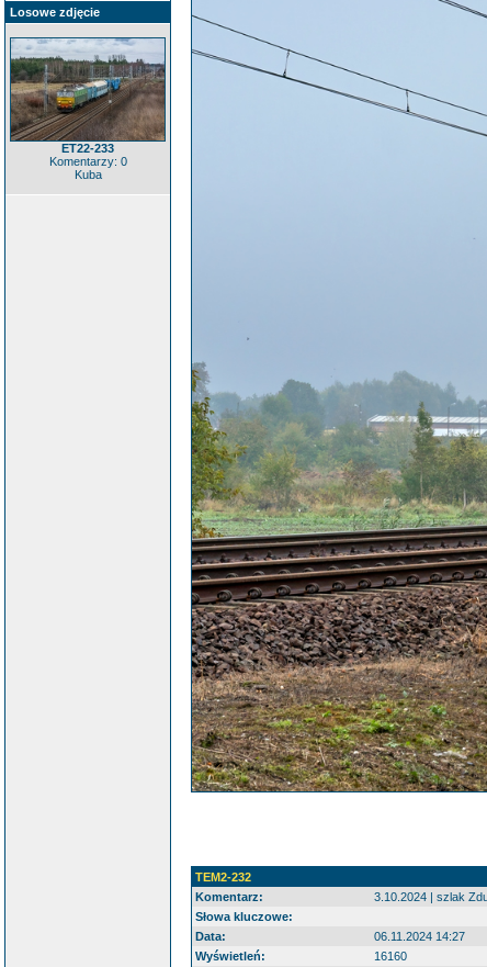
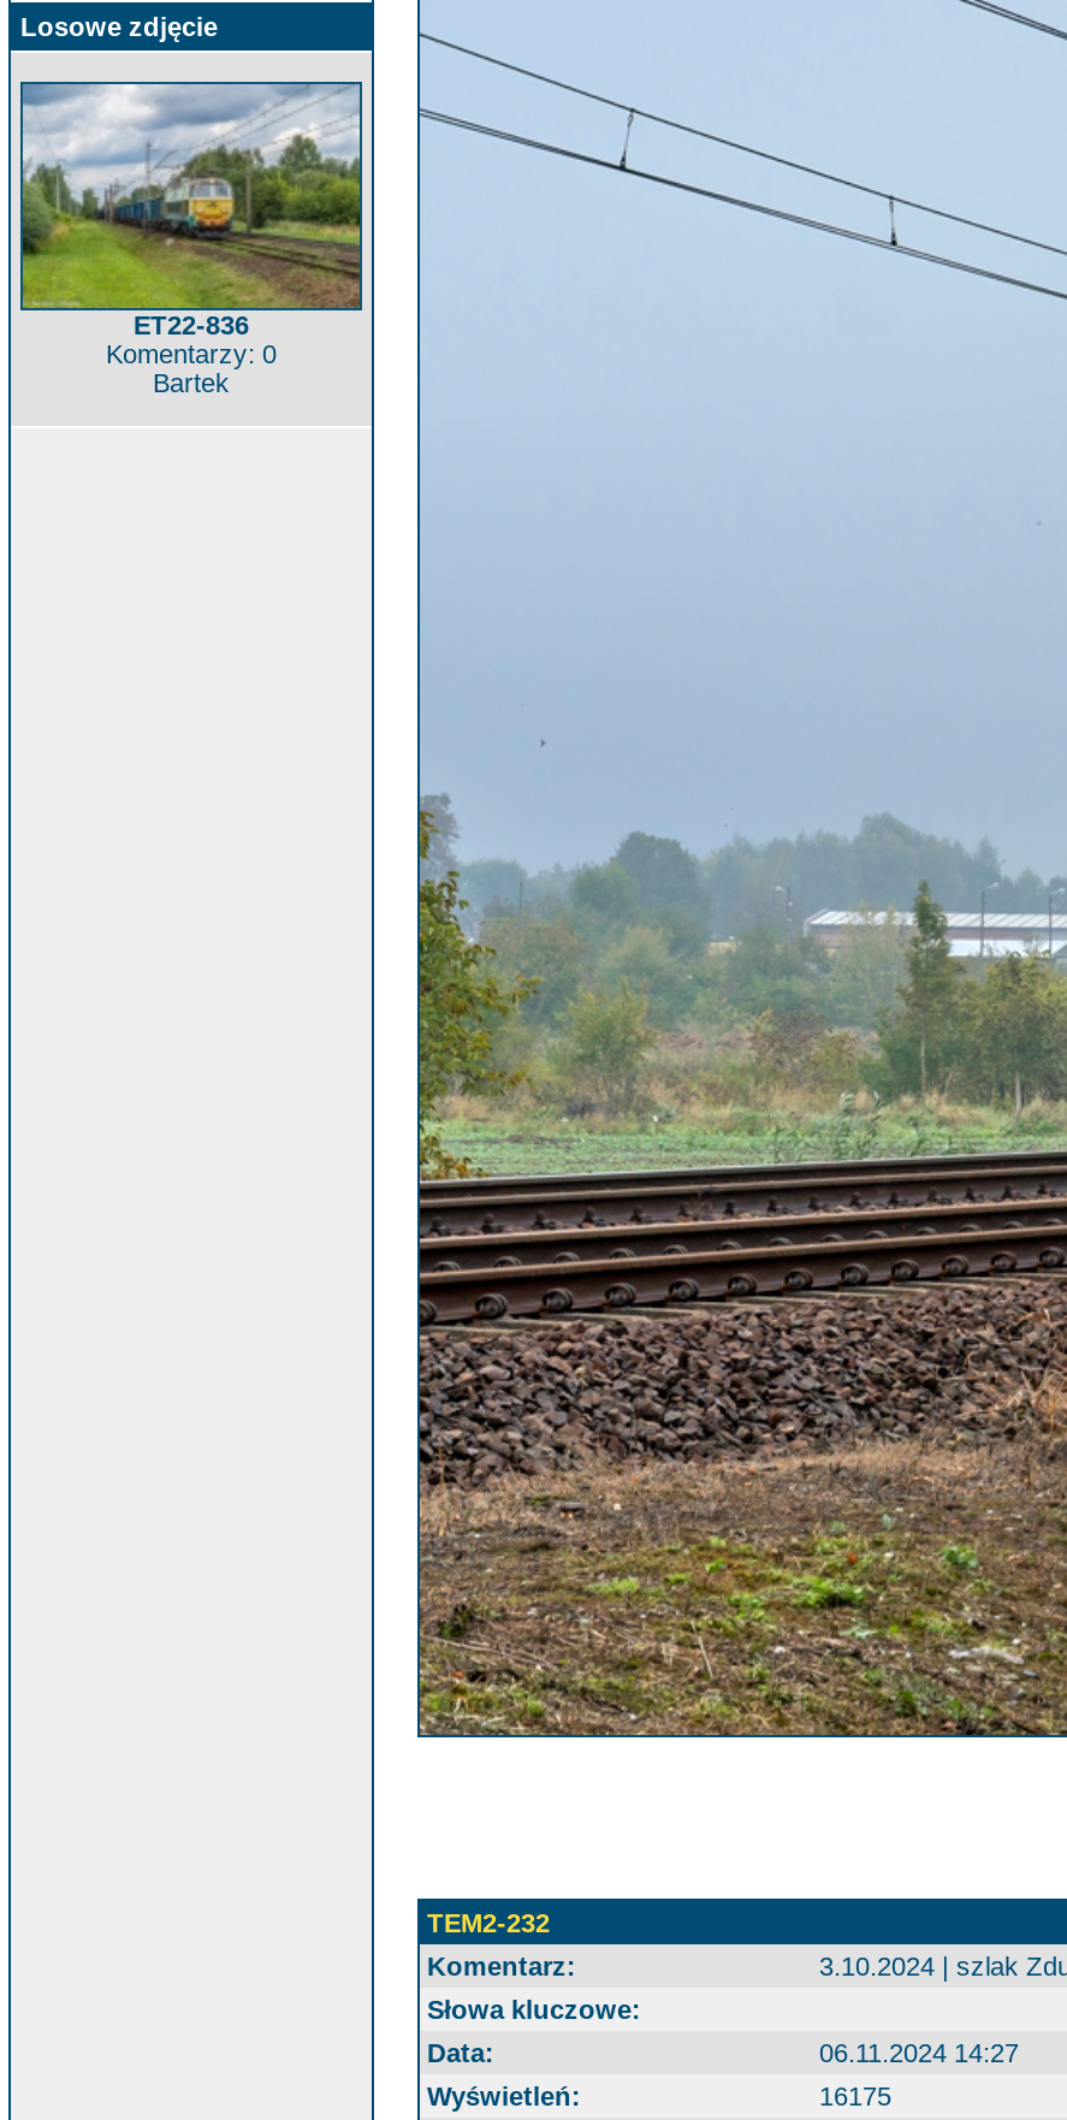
[10,38,166,155] [image] | ET22-233 -> [20,82,362,339] [image] | ET22-836
[74,168,101,181] Kuba -> [153,368,230,397] Bartek
[374,949,407,963] 16160 -> [819,2081,891,2110] 16175

